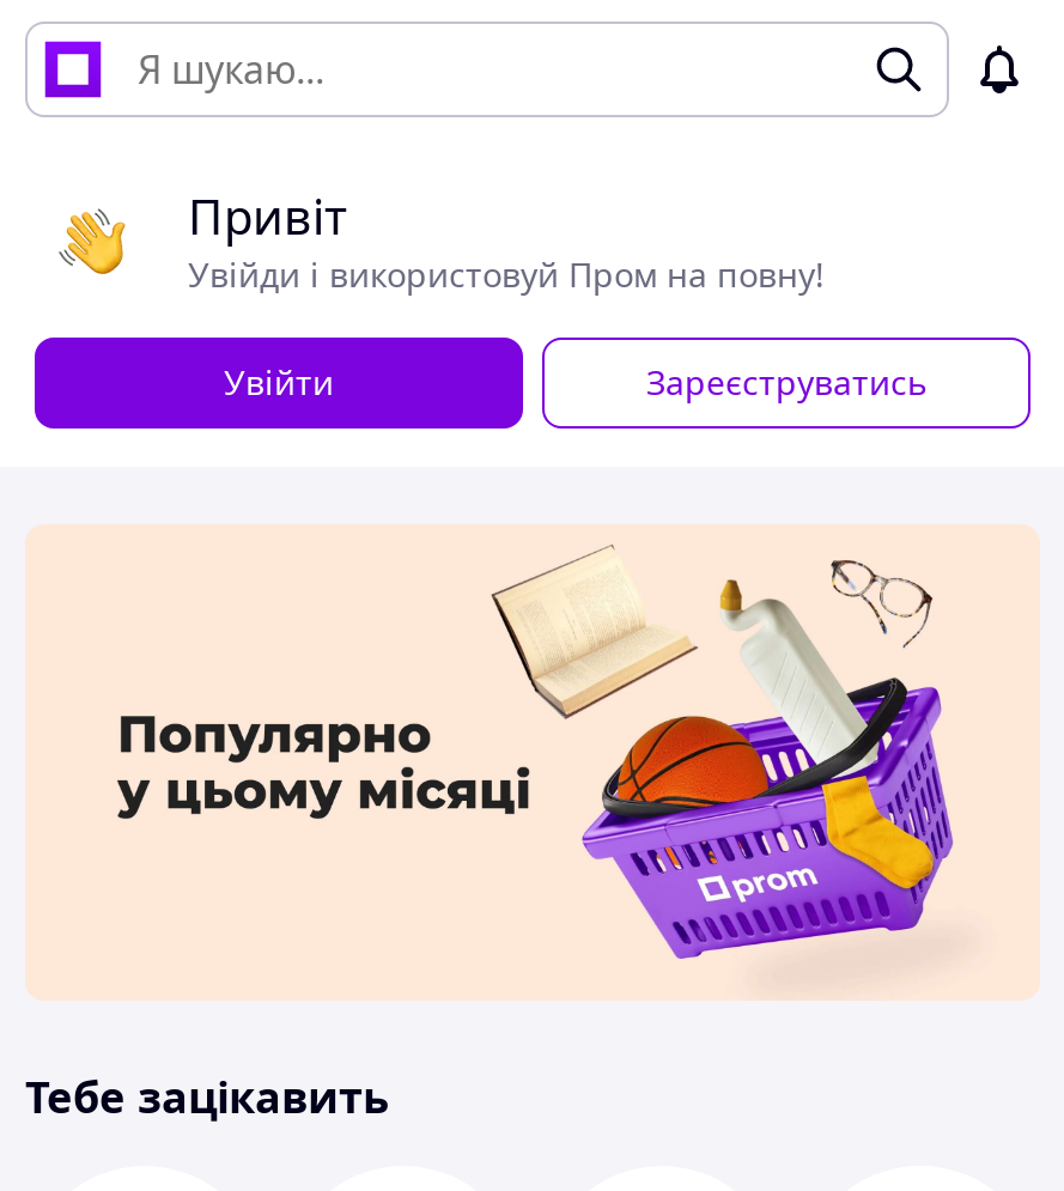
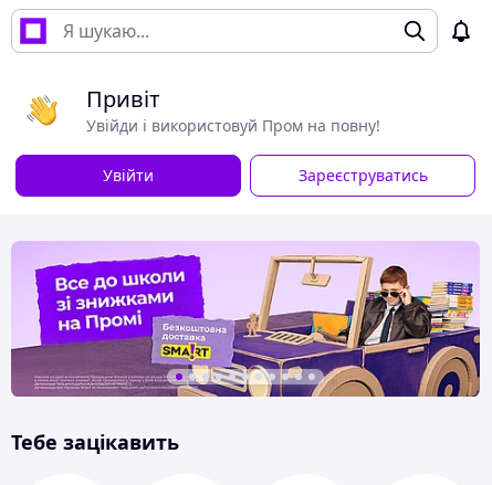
[28,527,1038,998] [image] -> [10,241,481,398] [image]

